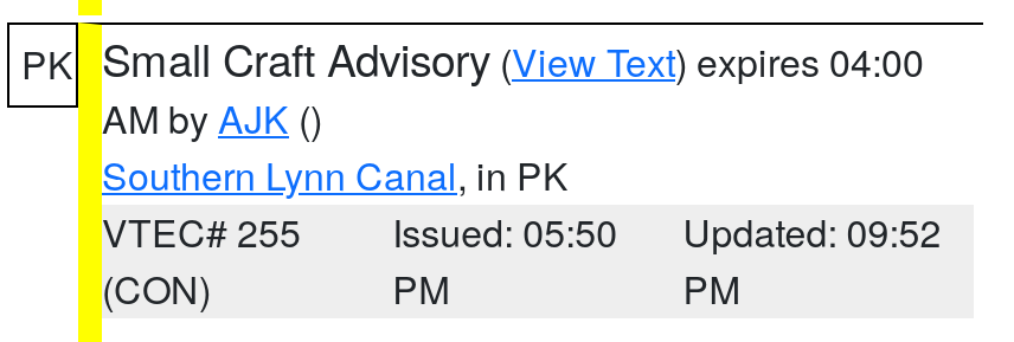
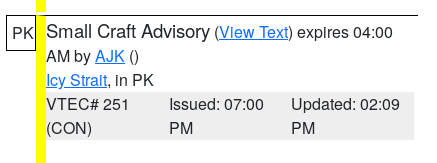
[102,148,569,259] Southern Lynn Canal, in PK | VTEC# 255 -> [46,68,154,115] Icy Strait, in PK | VTEC# 251
[392,205,617,259] Issued: 05:50 -> [169,92,264,115] Issued: 07:00
[683,205,941,259] Updated: 09:52 -> [291,92,400,115] Updated: 02:09

